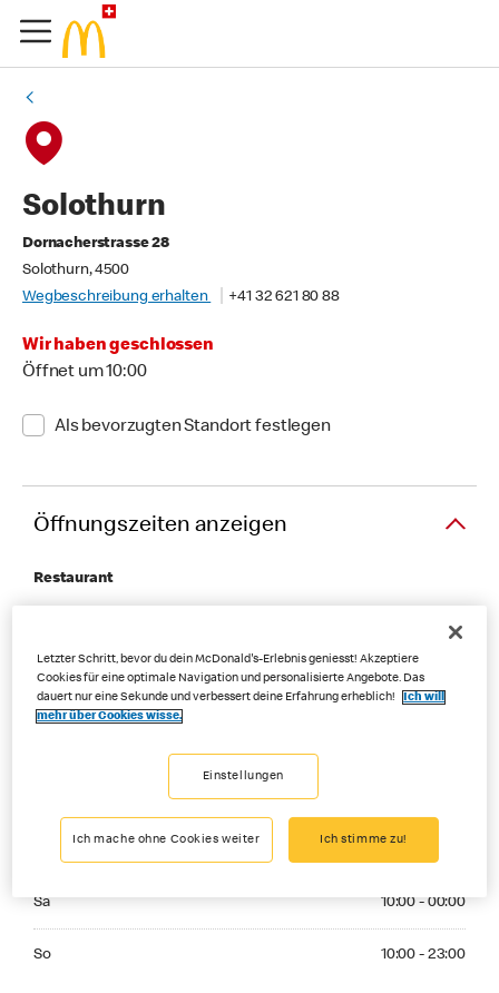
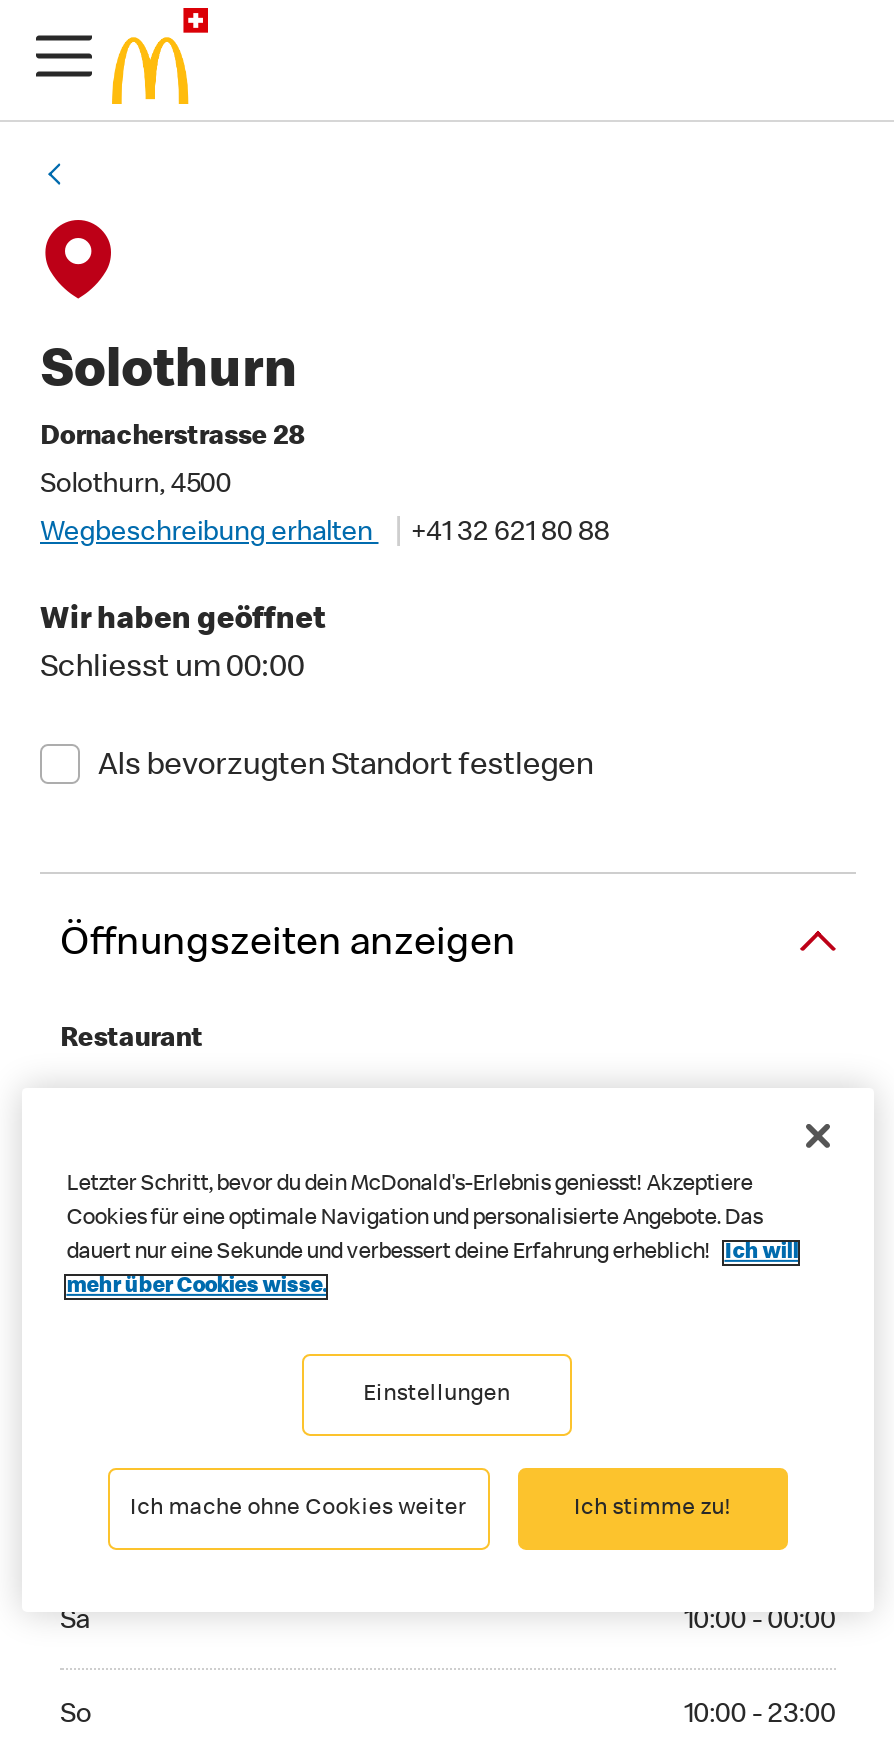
[22,337,214,355] Wir haben geschlossen -> [40,606,325,638] Wir haben geöffnet
[22,364,147,382] Öffnet um 10:00 -> [40,654,305,686] Schliesst um 00:00

